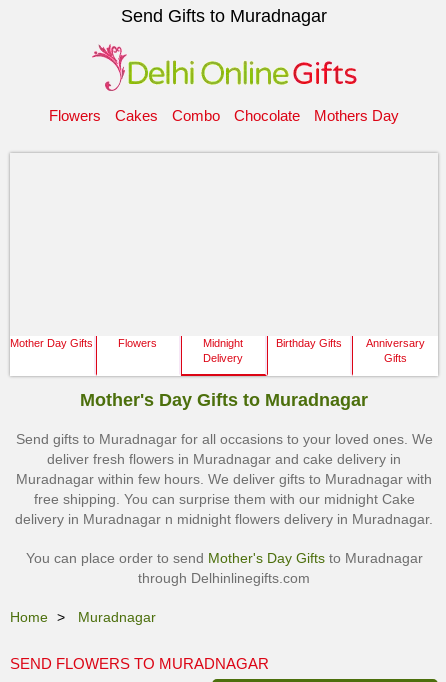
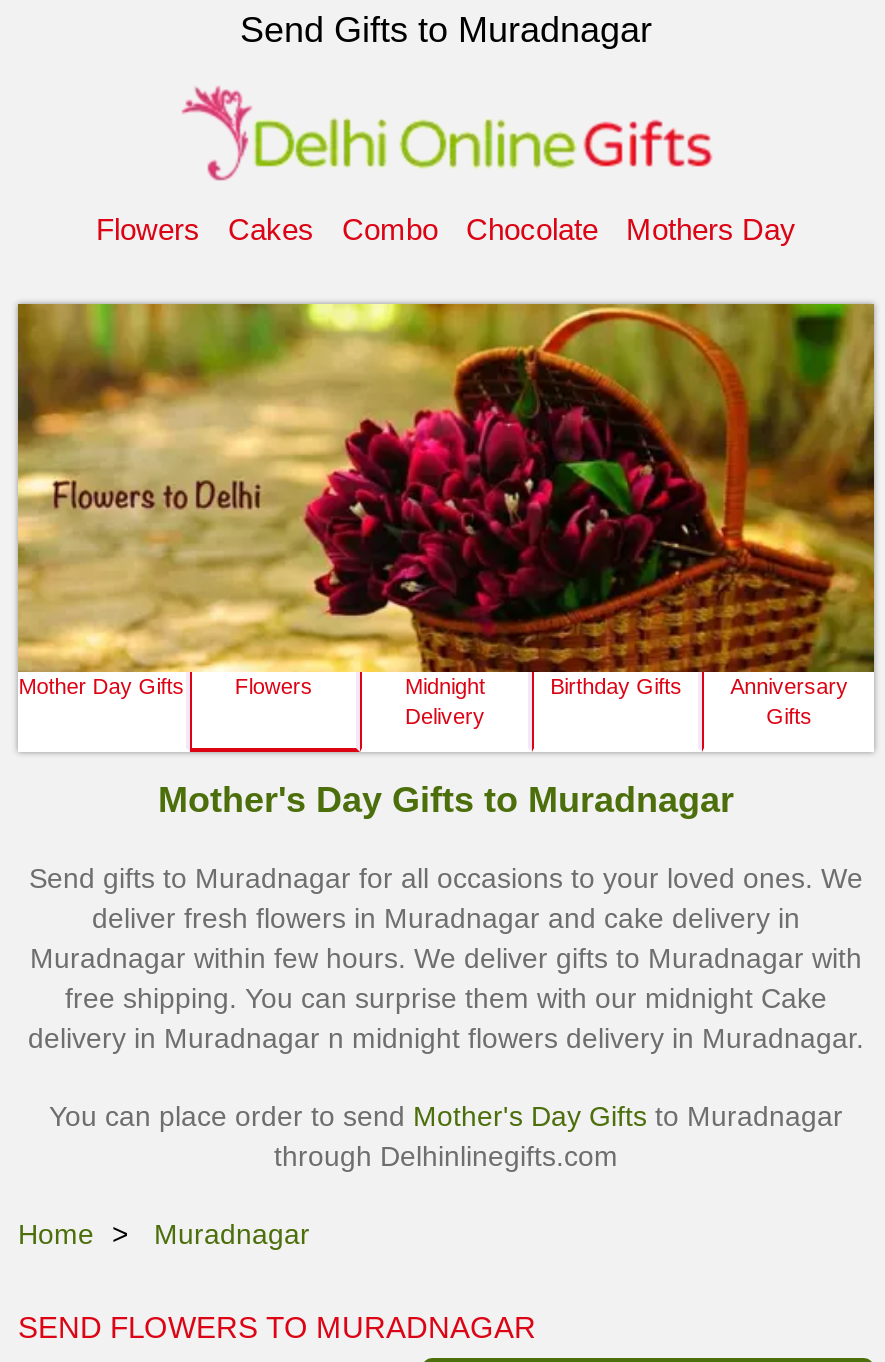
none -> [16,302,876,674] [image]

